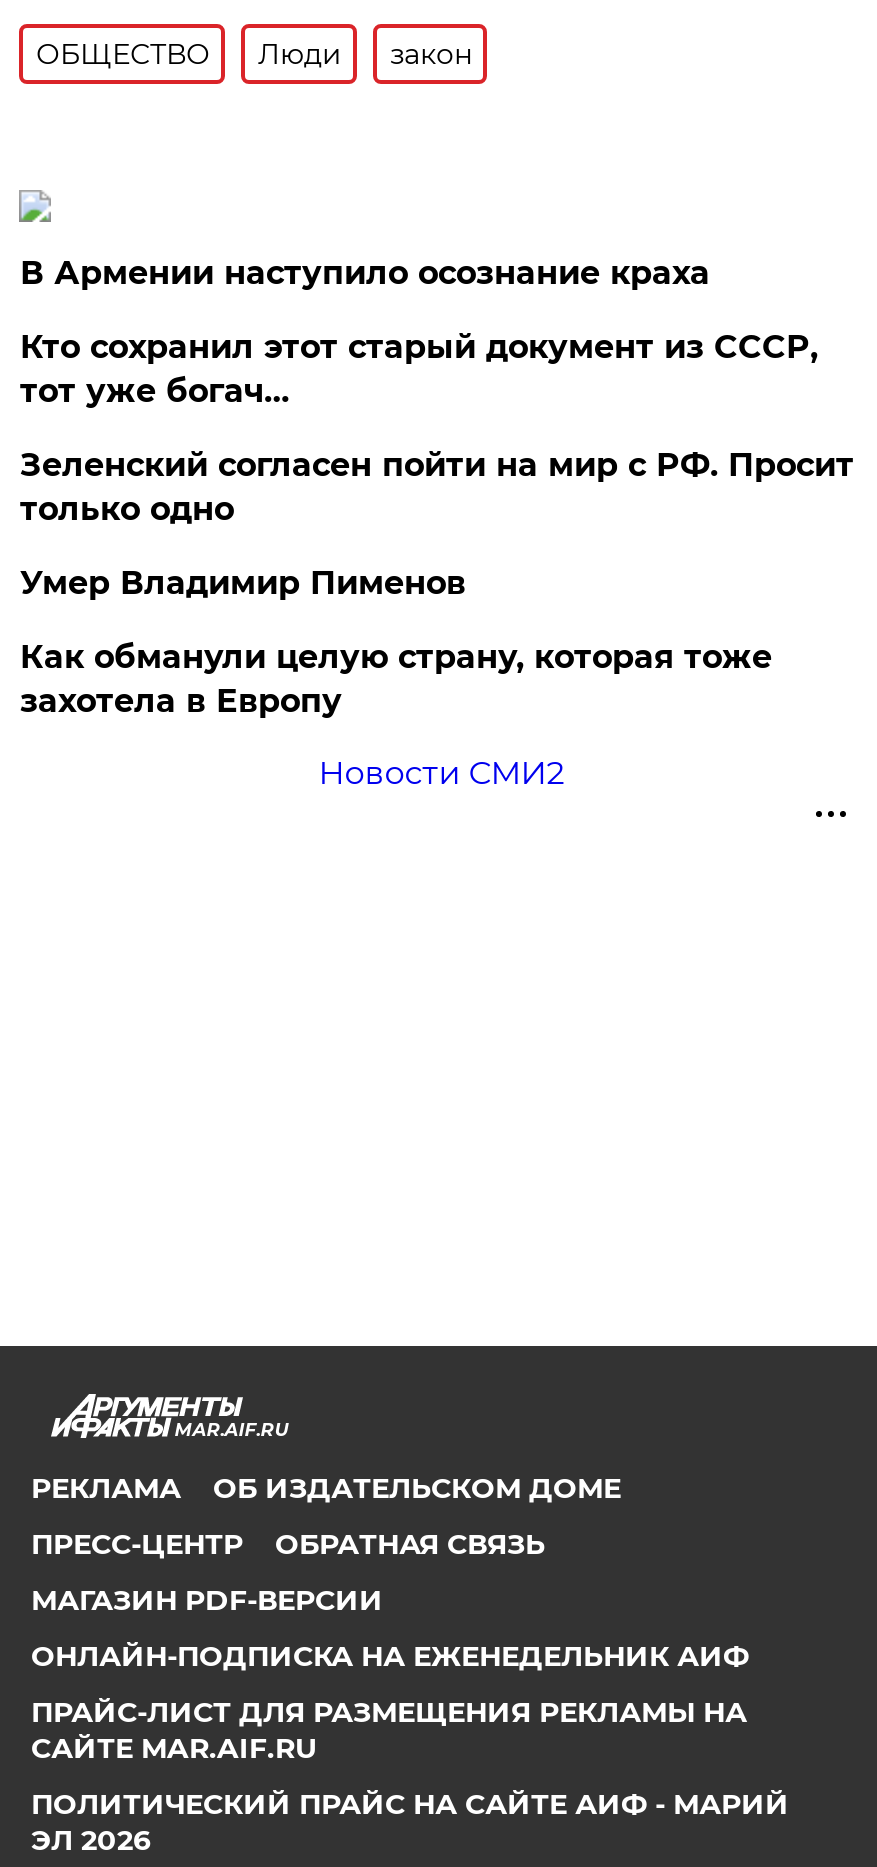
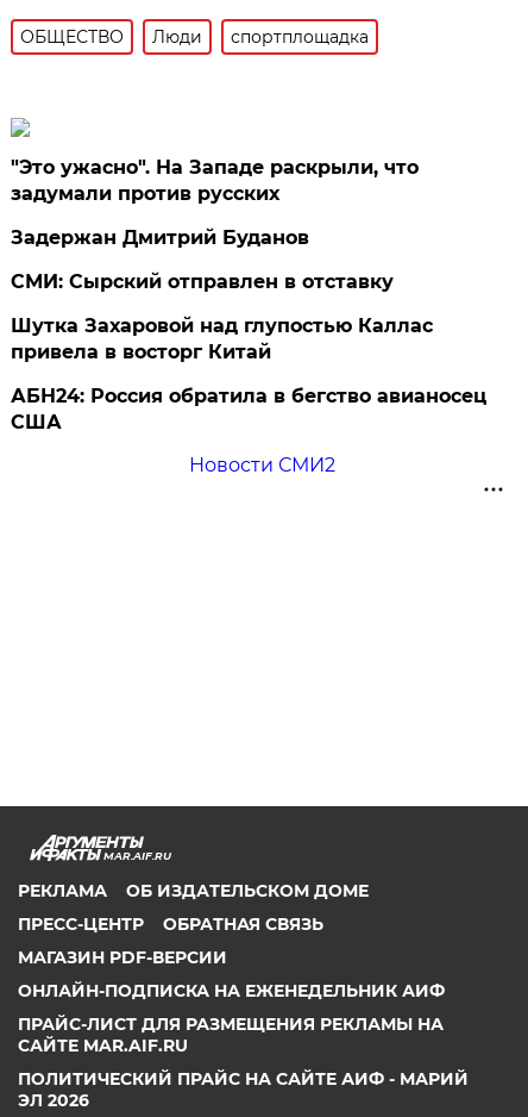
[390,36,472,72] закон -> [231,26,369,48] спортплощадка
[20,254,710,292] В Армении наступило осознание краха -> [11,156,419,205] "Это ужасно". На Западе раскрыли, что | задумали против русских
[20,328,818,410] Кто сохранил этот старый документ из СССР, | тот уже богач… -> [11,226,310,249] Задержан Дмитрий Буданов
[20,446,854,528] Зеленский согласен пойти на мир с РФ. Просит | только одно -> [11,270,394,293] СМИ: Сырский отправлен в отставку
[20,564,466,602] Умер Владимир Пименов -> [11,314,433,363] Шутка Захаровой над глупостью Каллас | привела в восторг Китай
[20,638,772,720] Как обманули целую страну, которая тоже | захотела в Европу -> [11,385,487,433] АБН24: Россия обратила в бегство авианосец | США

